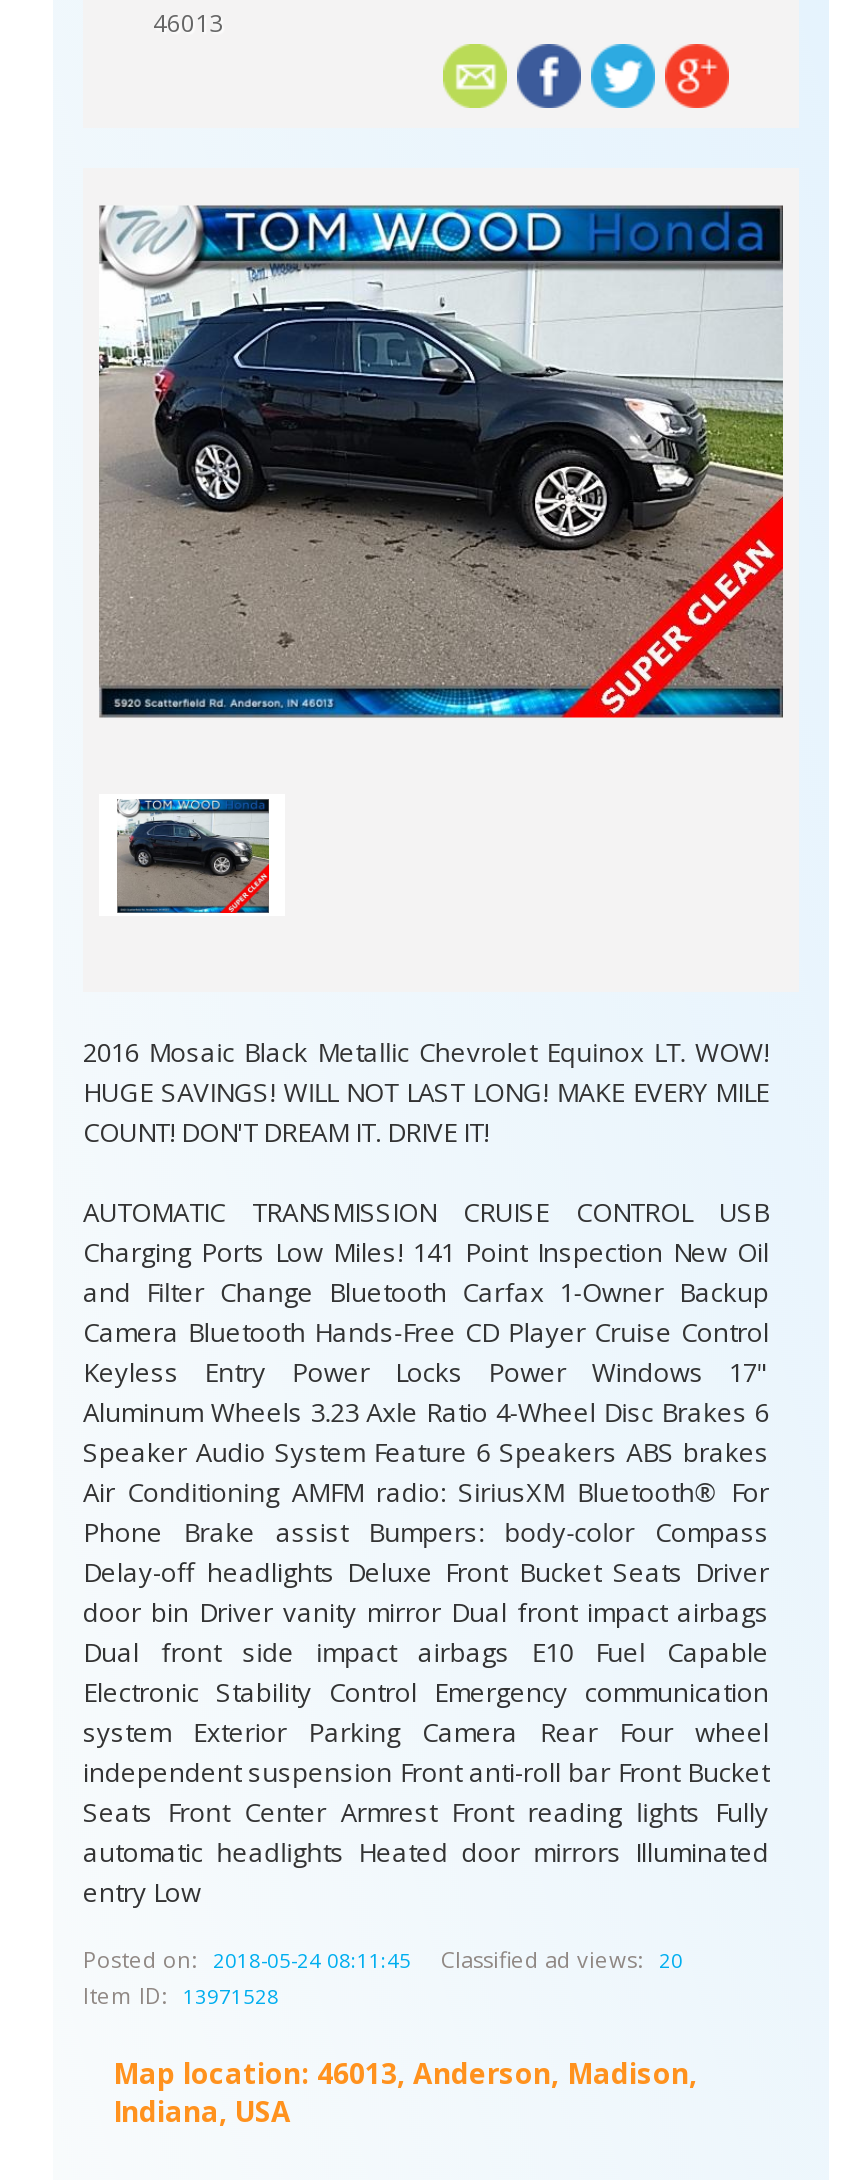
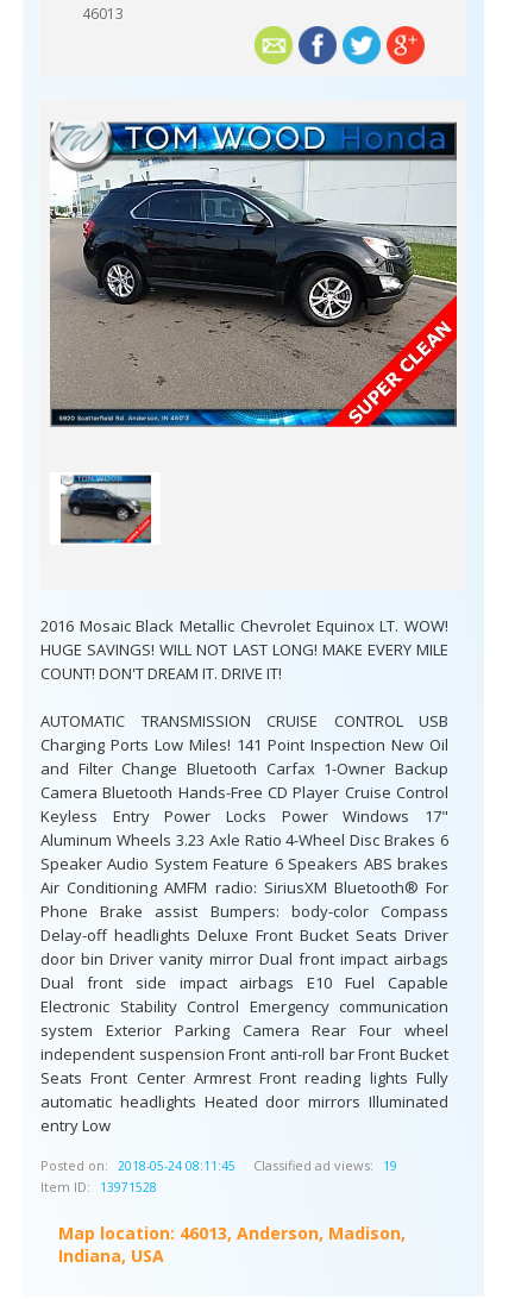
[441,1944,683,1974] Classified ad views: 20 -> [253,1156,397,1174] Classified ad views: 19

